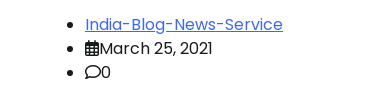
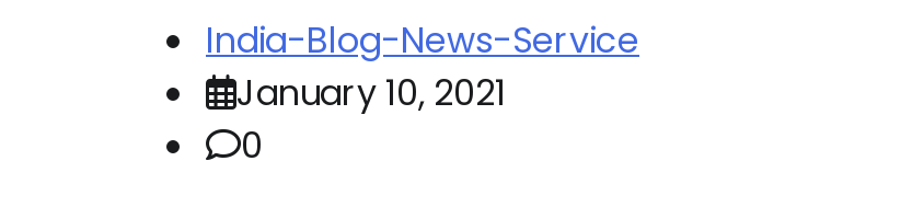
[99,37,213,60] March 25, 2021 -> [236,68,506,118] January 10, 2021

